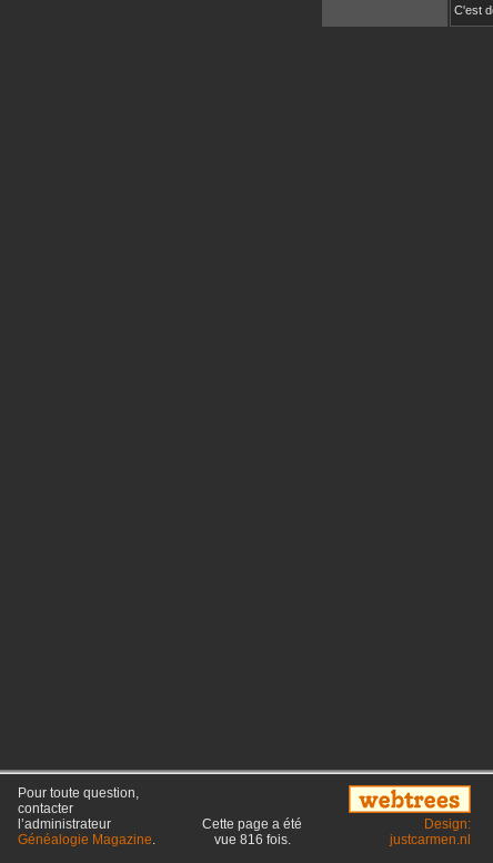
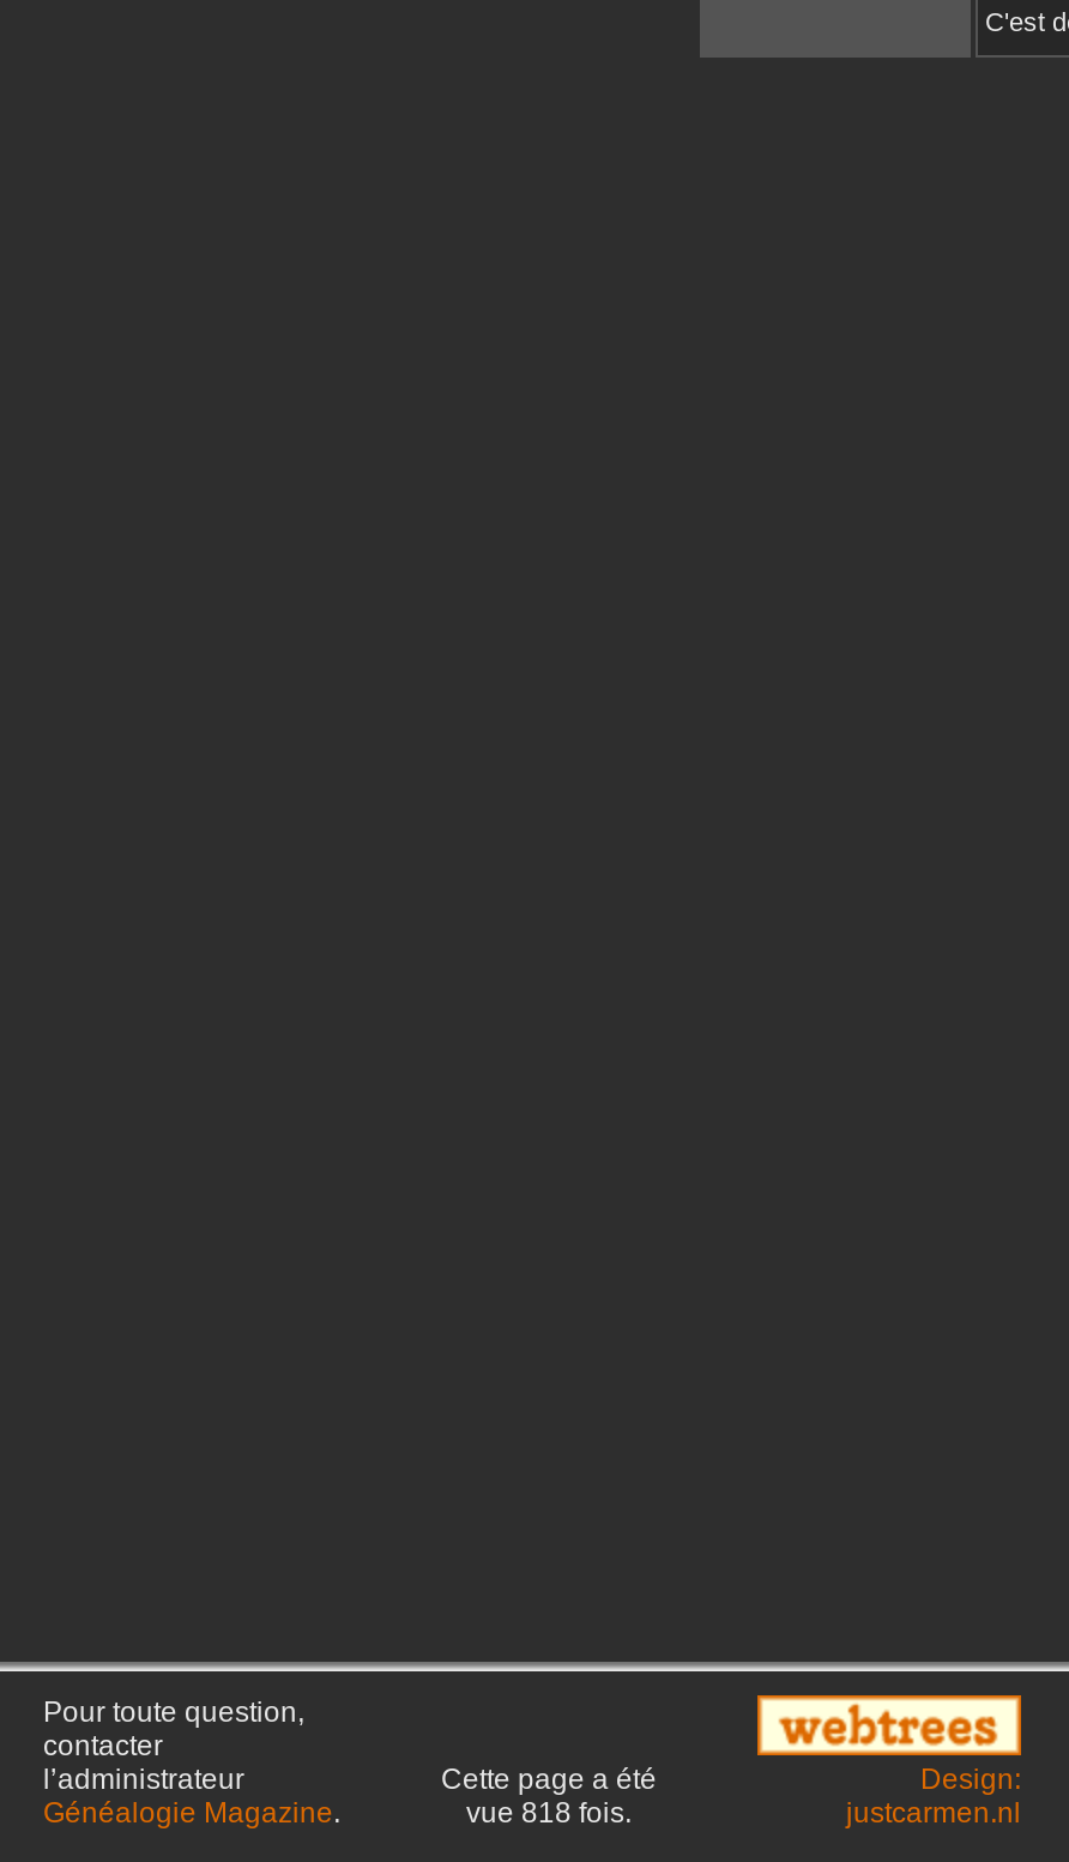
[214,832,290,847] vue 816 fois. -> [466,1796,632,1830] vue 818 fois.

